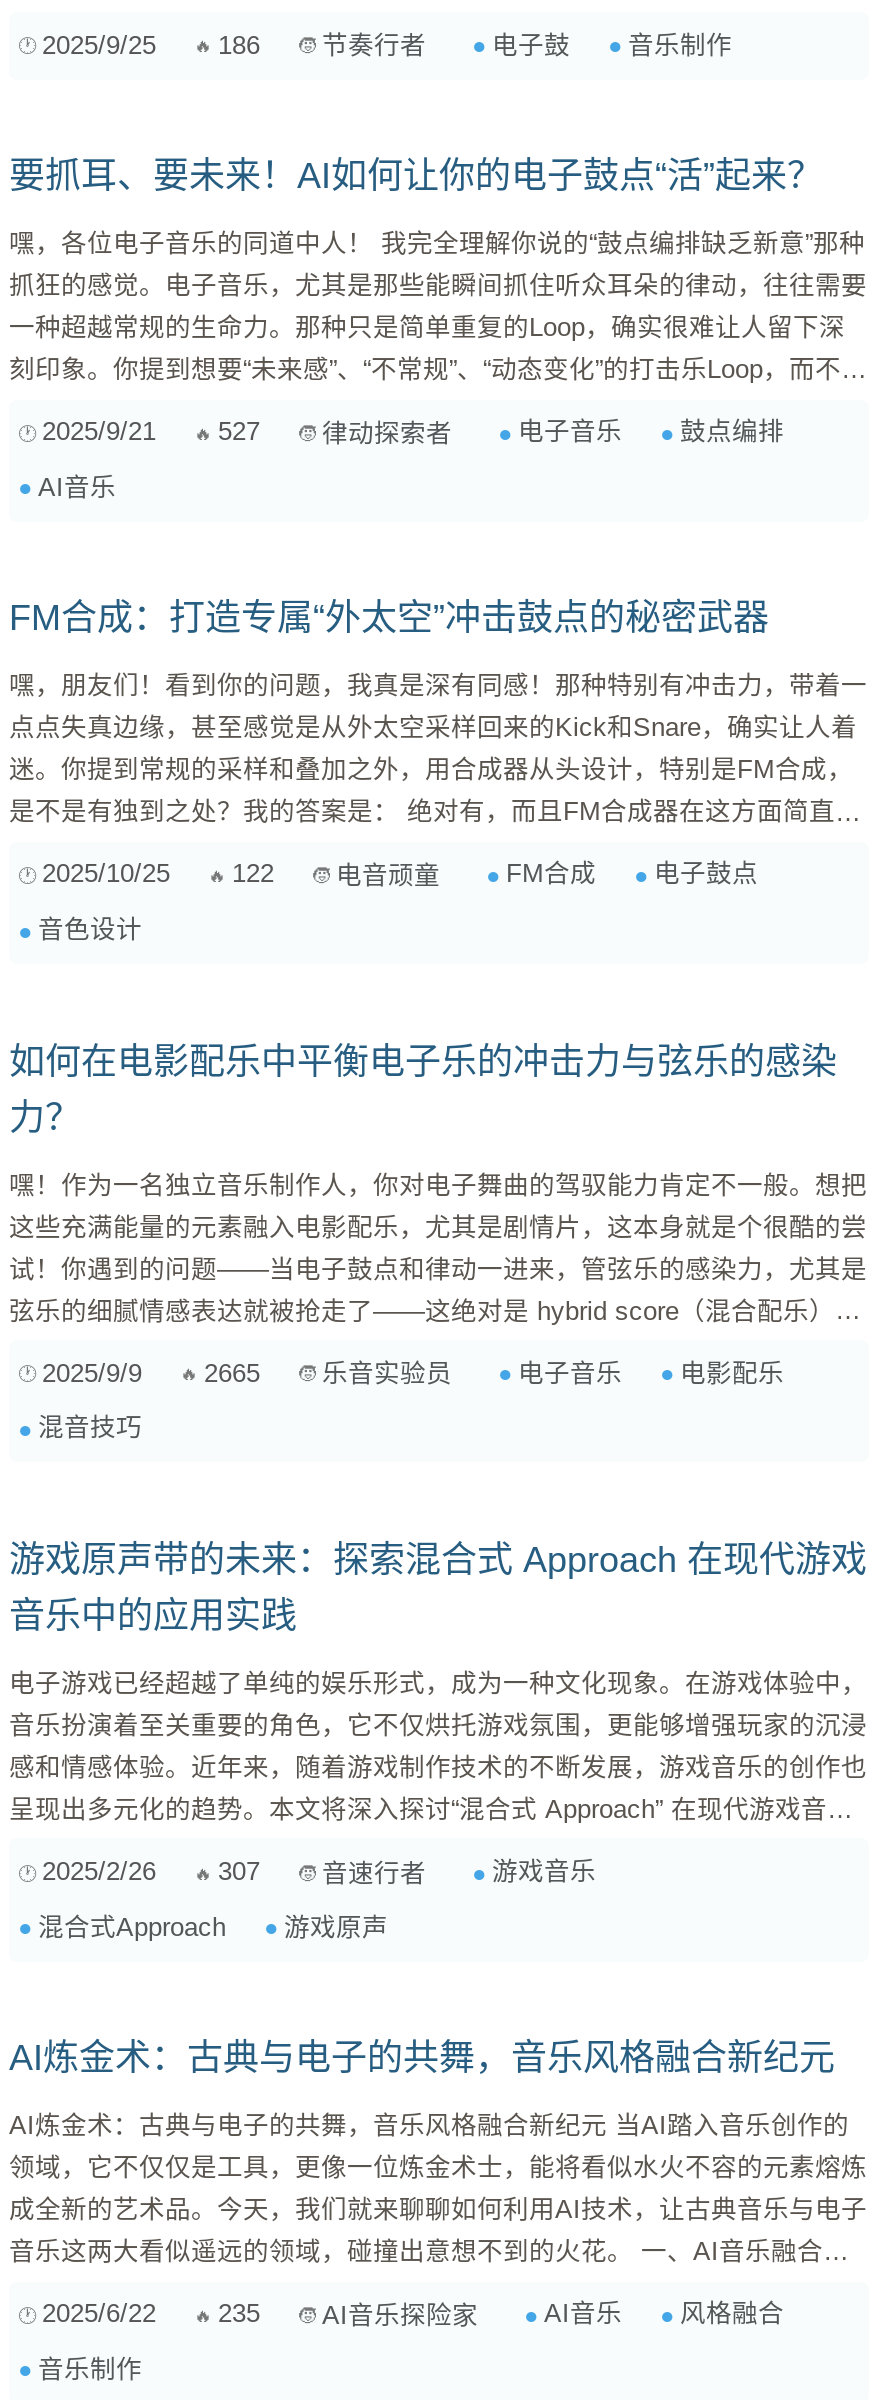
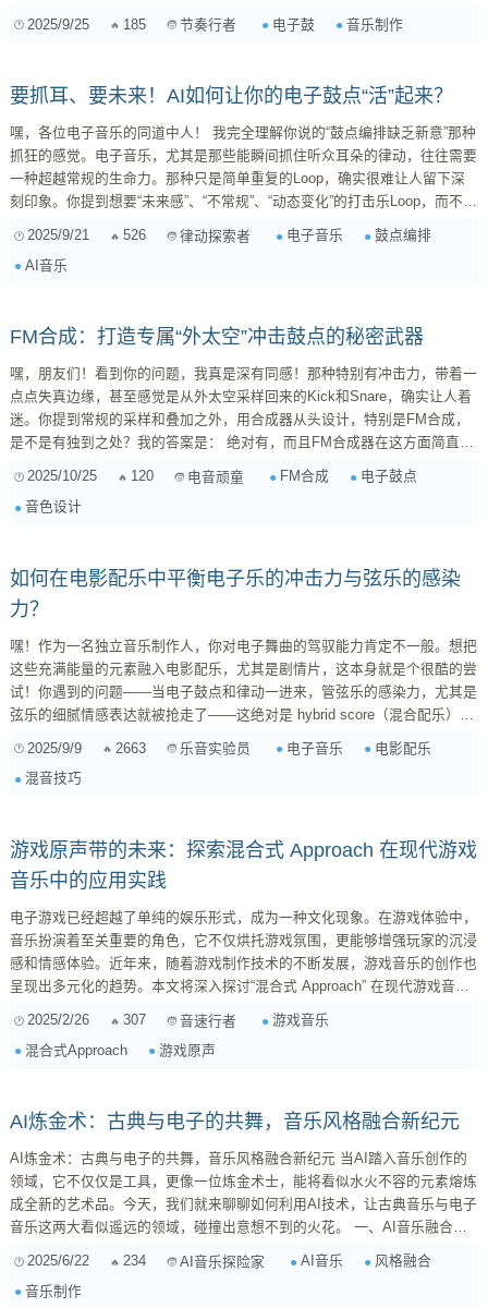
[218,29,260,59] 186 -> [124,16,147,32] 185
[218,416,260,446] 527 -> [124,227,147,243] 526
[232,859,274,889] 122 -> [131,468,154,484] 120
[204,1357,260,1387] 2665 -> [116,740,147,756] 2663
[218,2298,260,2328] 235 -> [124,1253,147,1269] 234

